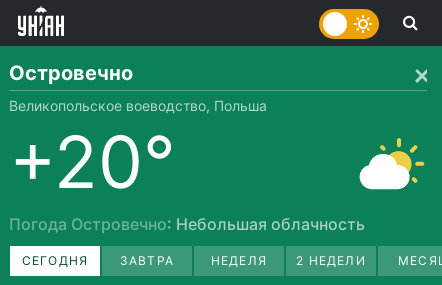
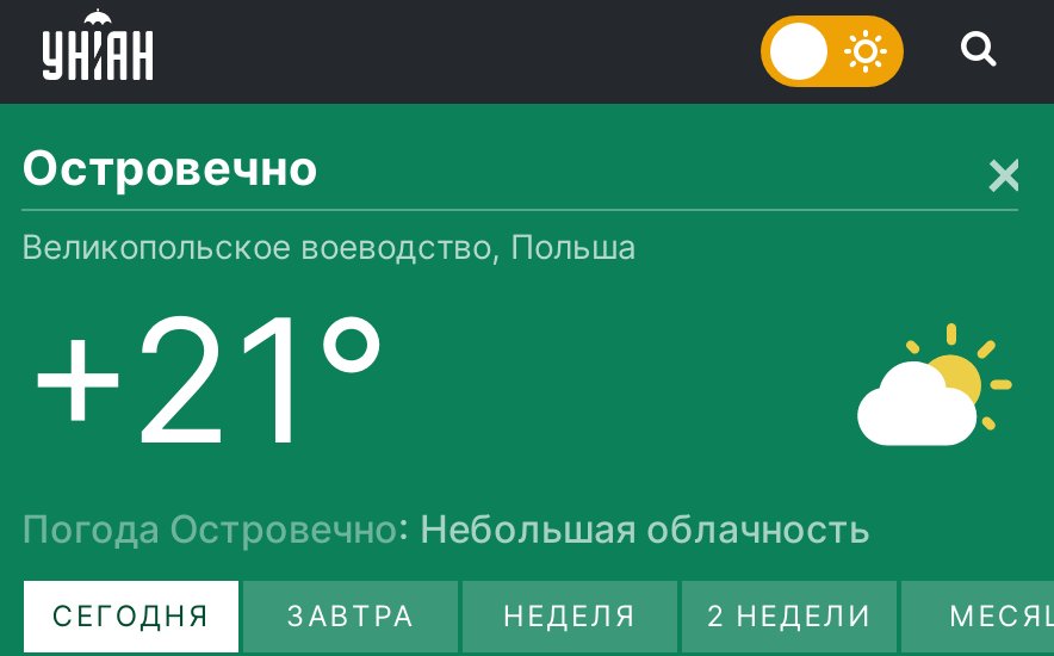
[9,118,176,205] +20° -> [21,276,391,483] +21°

